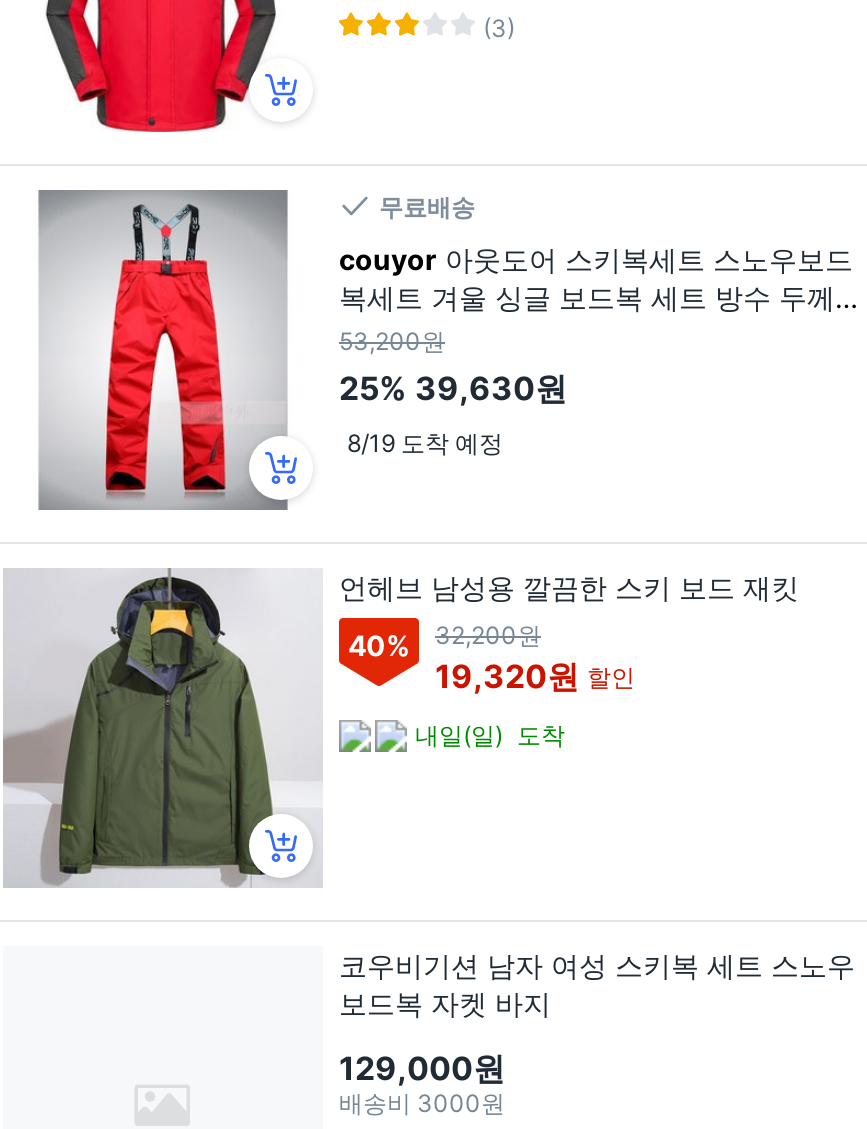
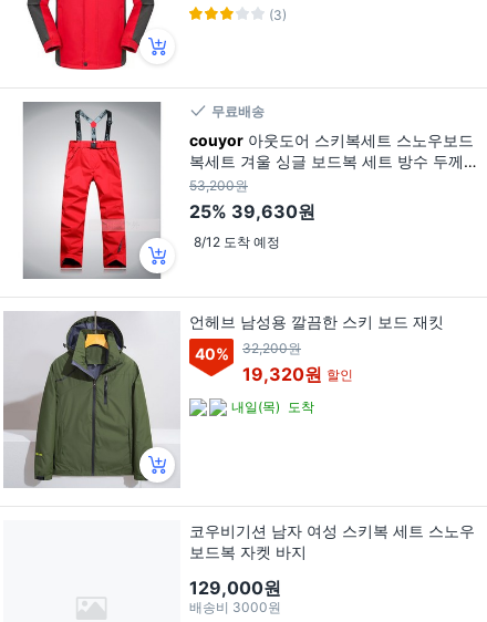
[347,427,503,457] 8/19 도착 예정 -> [194,233,280,250] 8/12 도착 예정
[415,719,565,749] 내일(일) 도착 -> [231,398,314,415] 내일(목) 도착

